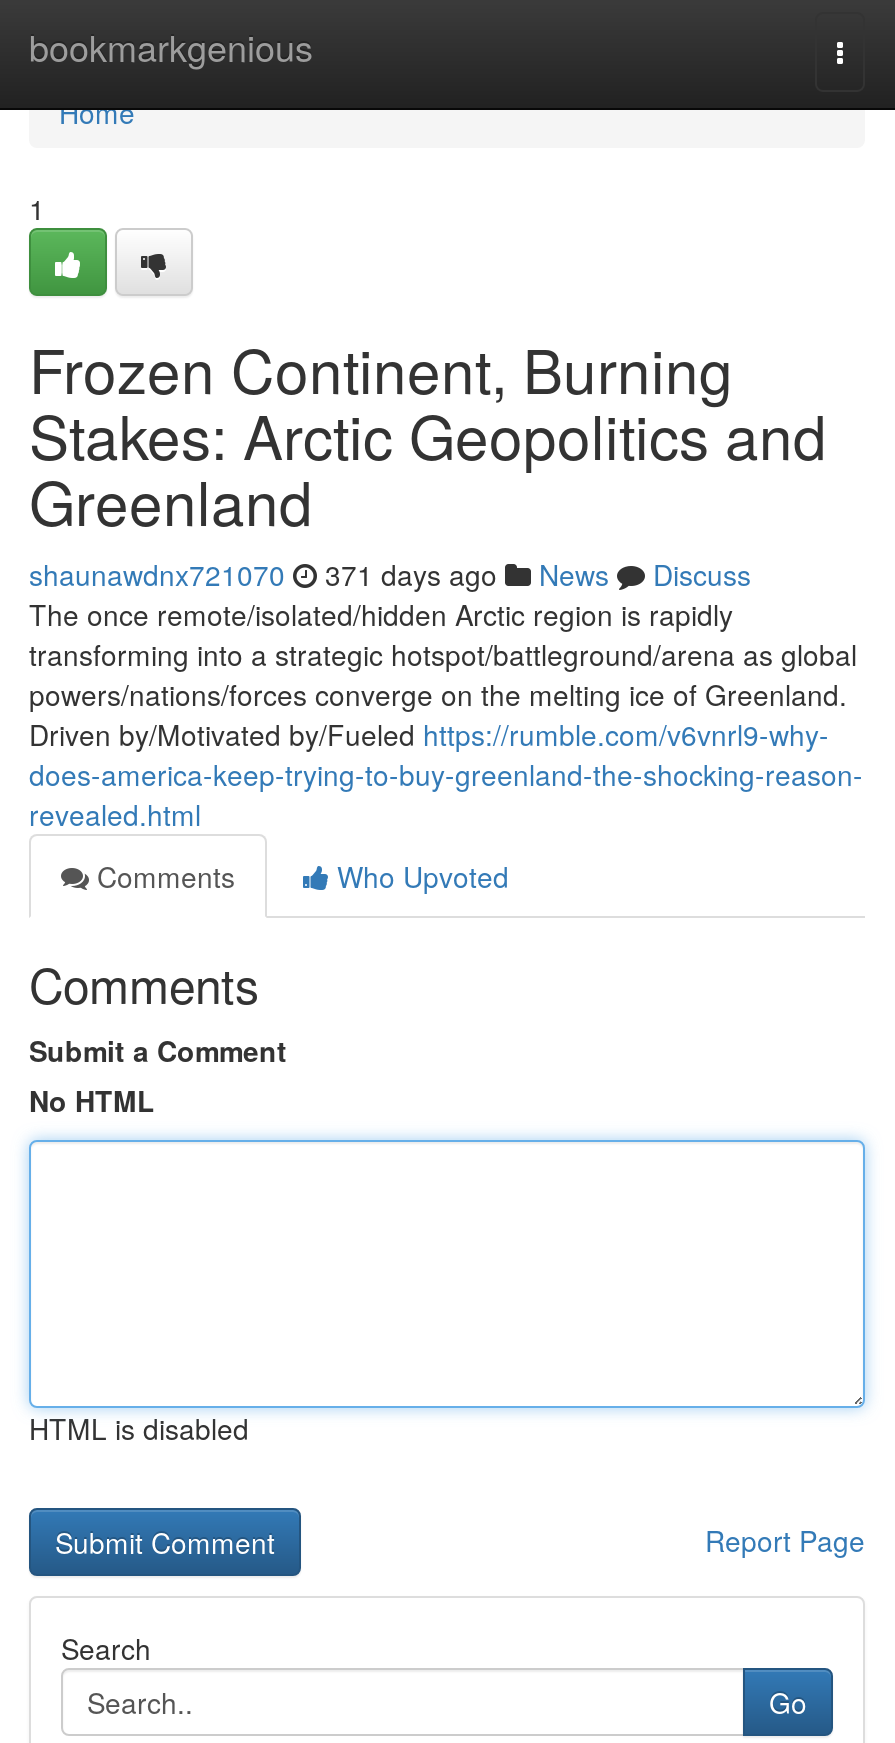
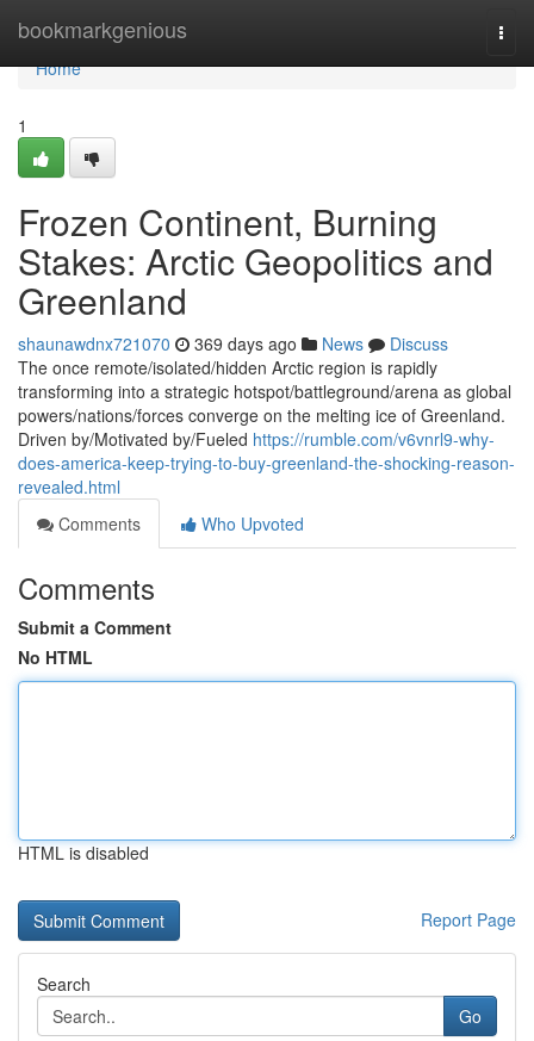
[29,554,751,594] shaunawdnx721070 371 days ago News Discuss -> [18,331,448,355] shaunawdnx721070 369 days ago News Discuss

